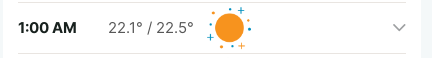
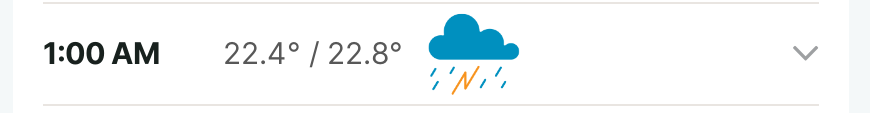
[18,7,256,49] [image] | 1:00 AM 22.1° / 22.5° -> [43,12,521,94] [image] | 1:00 AM 22.4° / 22.8°

